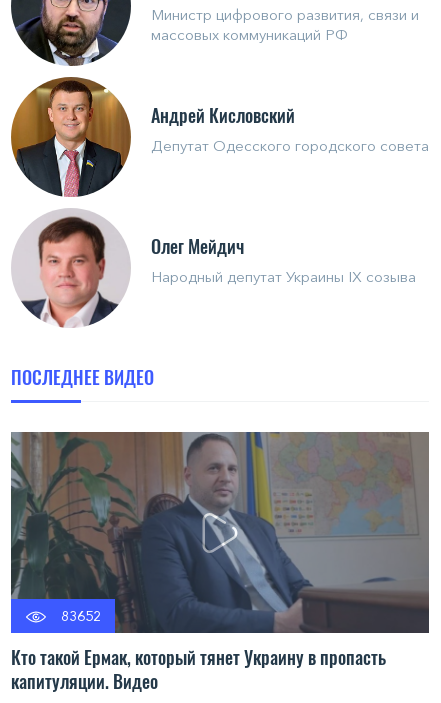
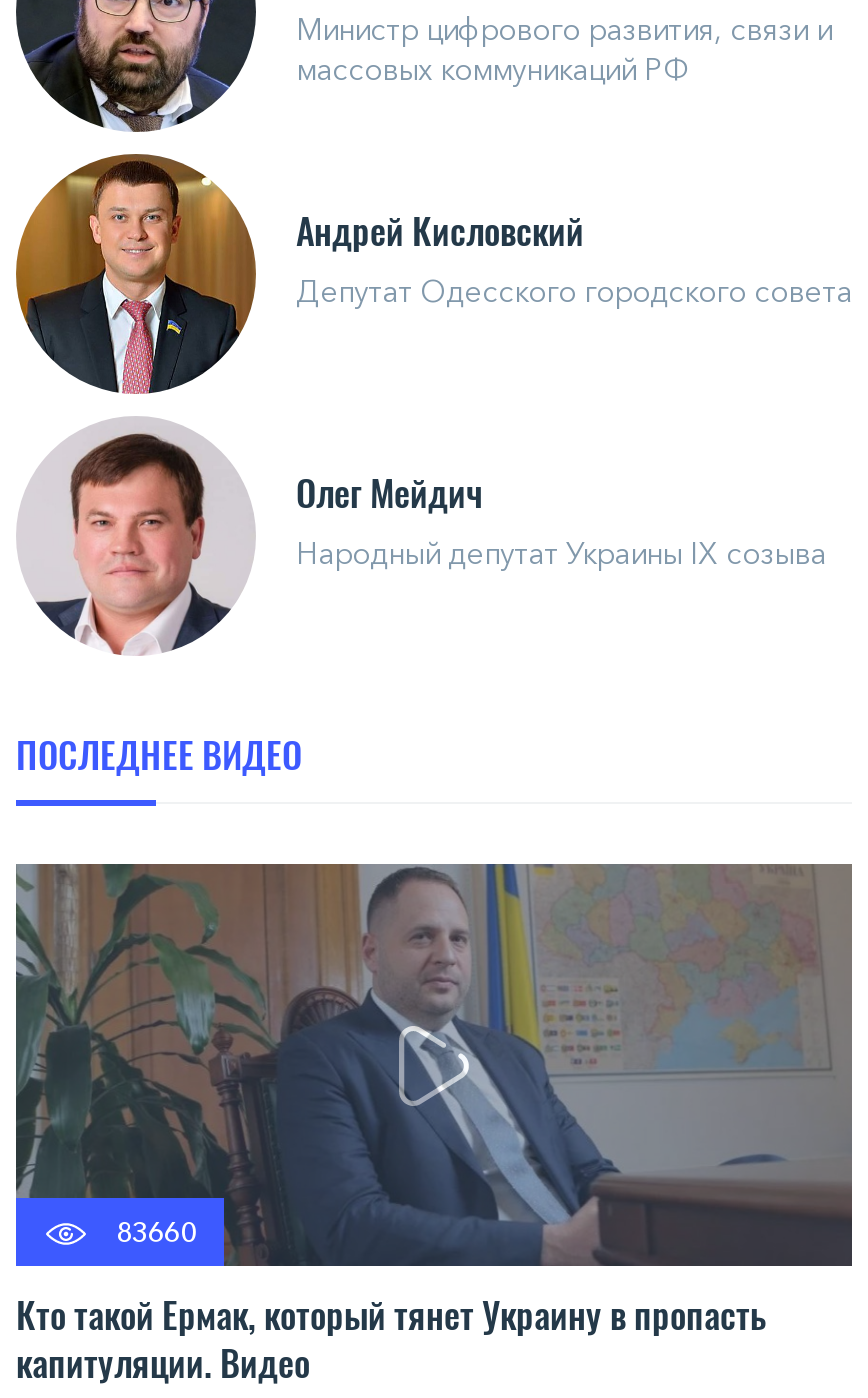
[61,606,101,624] 83652 -> [116,1213,196,1249] 83660

